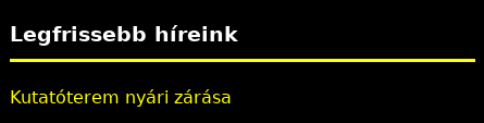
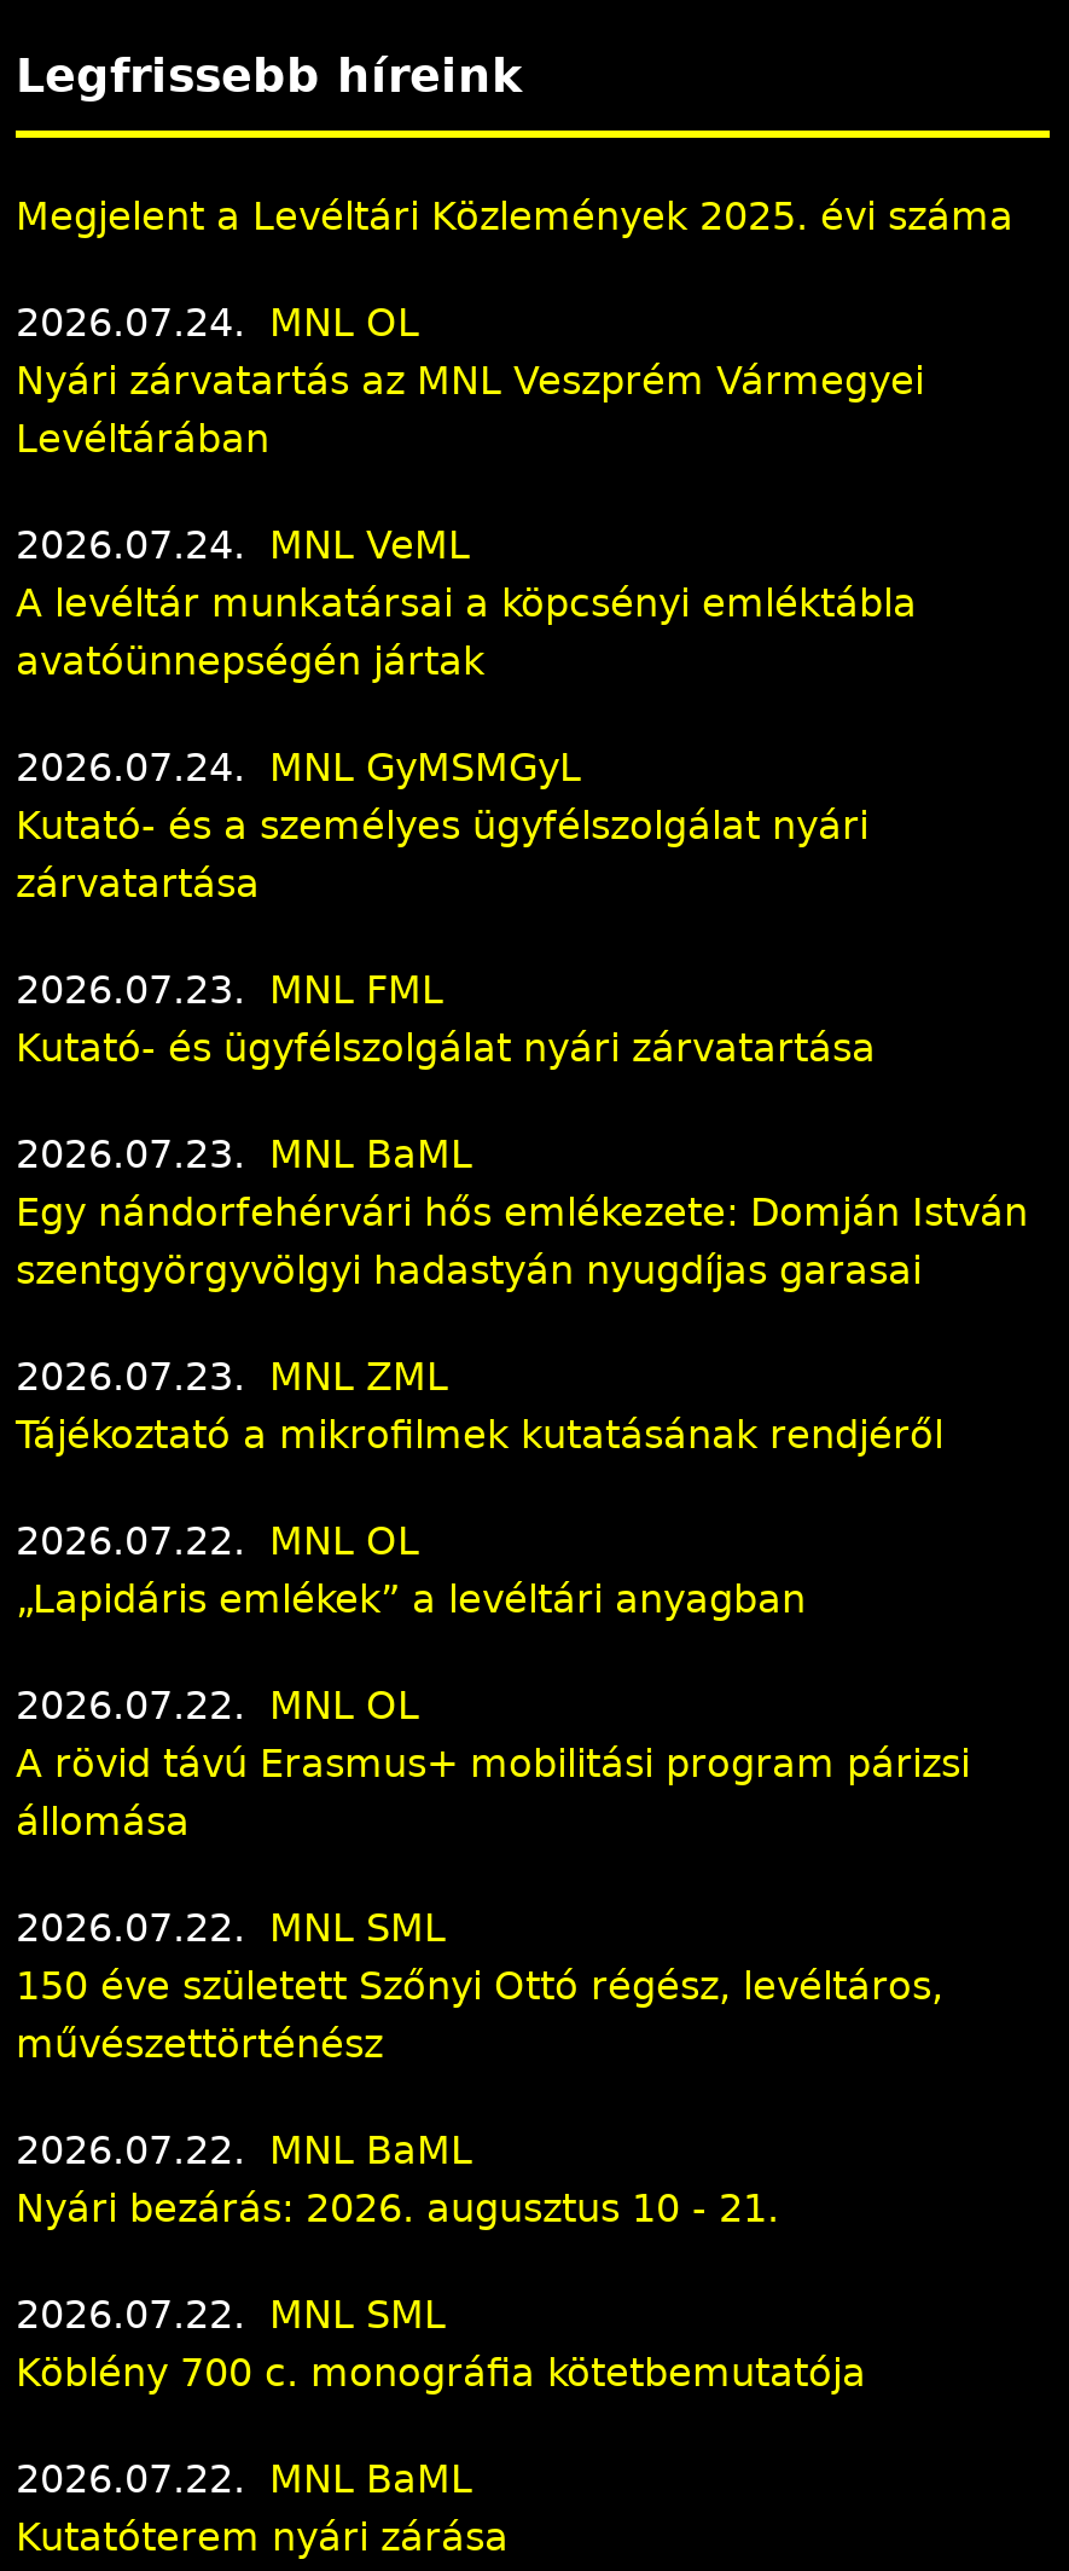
none -> [16,195,1028,2503] Megjelent a Levéltári Közlemények 2025. évi száma | 2026.07.24. MNL OL | Nyári zárvatartás az MNL Veszprém Vármegyei | Levéltárában | 2026.07.24. MNL VeML | A levéltár munkatársai a köpcsényi emléktábla | avatóünnepségén jártak | 2026.07.24. MNL GyMSMGyL | Kutató- és a személyes ügyfélszolgálat nyári | zárvatartása | 2026.07.23. MNL FML | Kutató- és ügyfélszolgálat nyári zárvatartása | 2026.07.23. MNL BaML | Egy nándorfehérvári hős emlékezete: Domján István | szentgyörgyvölgyi hadastyán nyugdíjas garasai | 2026.07.23. MNL ZML | Tájékoztató a mikrofilmek kutatásának rendjéről | 2026.07.22. MNL OL | „Lapidáris emlékek” a levéltári anyagban | 2026.07.22. MNL OL | A rövid távú Erasmus+ mobilitási program párizsi | állomása | 2026.07.22. MNL SML | 150 éve született Szőnyi Ottó régész, levéltáros, | művészettörténész | 2026.07.22. MNL BaML | Nyári bezárás: 2026. augusztus 10 - 21. | 2026.07.22. MNL SML | Köblény 700 c. monográfia kötetbemutatója | 2026.07.22. MNL BaML

